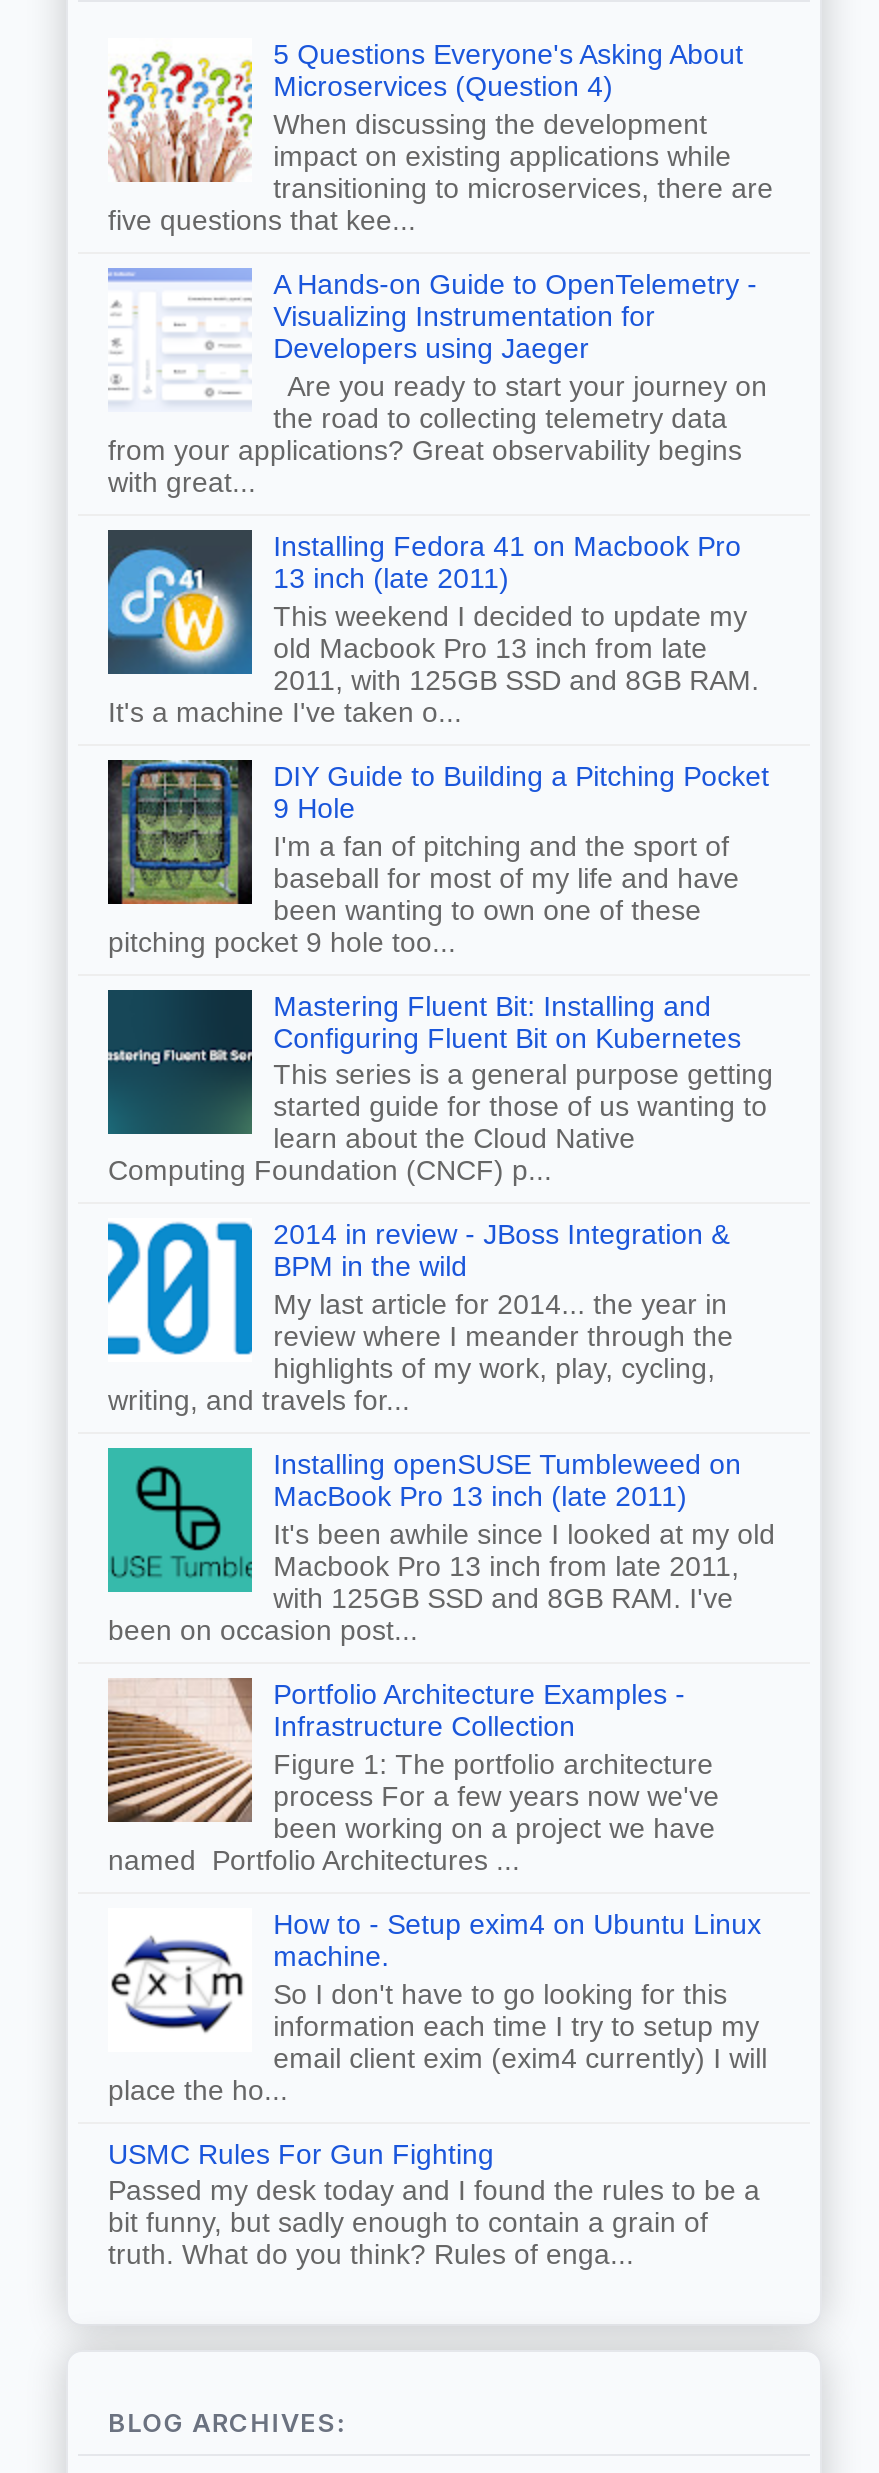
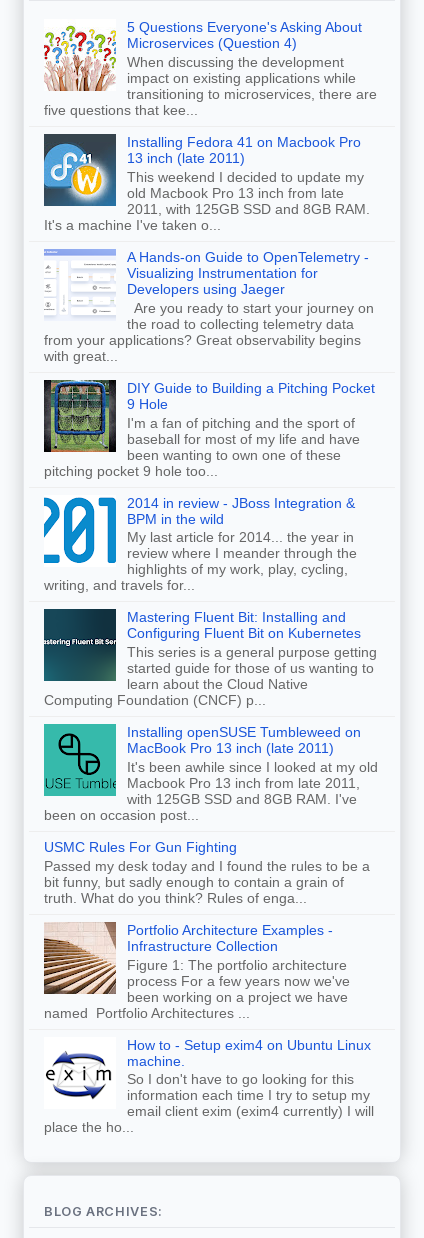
moved [108,268,767,498] -> [44,249,374,364]: A Hands-on Guide to OpenTelemetry - | Visualizing Instrumentation for | Developers using Jaeger | Are you ready to start your journey on | the road to collecting telemetry data | from your applications? Great observability begins | with great...
moved [106,528,767,728] -> [43,133,374,233]: [image] | Installing Fedora 41 on Macbook Pro | 13 inch (late 2011) | This weekend I decided to update my | old Macbook Pro 13 inch from late | 2011, with 125GB SSD and 8GB RAM. | It's a machine I've taken o...
moved [106,988,773,1187] -> [43,608,377,708]: [image] | Mastering Fluent Bit: Installing and | Configuring Fluent Bit on Kubernetes | This series is a general purpose getting | started guide for those of us wanting to | learn about the Cloud Native | Computing Foundation (CNCF) p...
moved [108,1219,733,1416] -> [44,495,357,593]: 2014 in review - JBoss Integration & | BPM in the wild | My last article for 2014... the year in | review where I meander through the | highlights of my work, play, cycling, | writing, and travels for...
moved [104,1676,767,2105] -> [42,921,374,1135]: [image] | Portfolio Architecture Examples - | Infrastructure Collection | ... | email client exim (exim4 currently) I will | place the ho...
moved [108,2137,760,2271] -> [44,839,370,906]: USMC Rules For Gun Fighting | Passed my desk today and I found the rules to be a | bit funny, but sadly enough to contain a grain of | truth. What do you think? Rules of enga...

